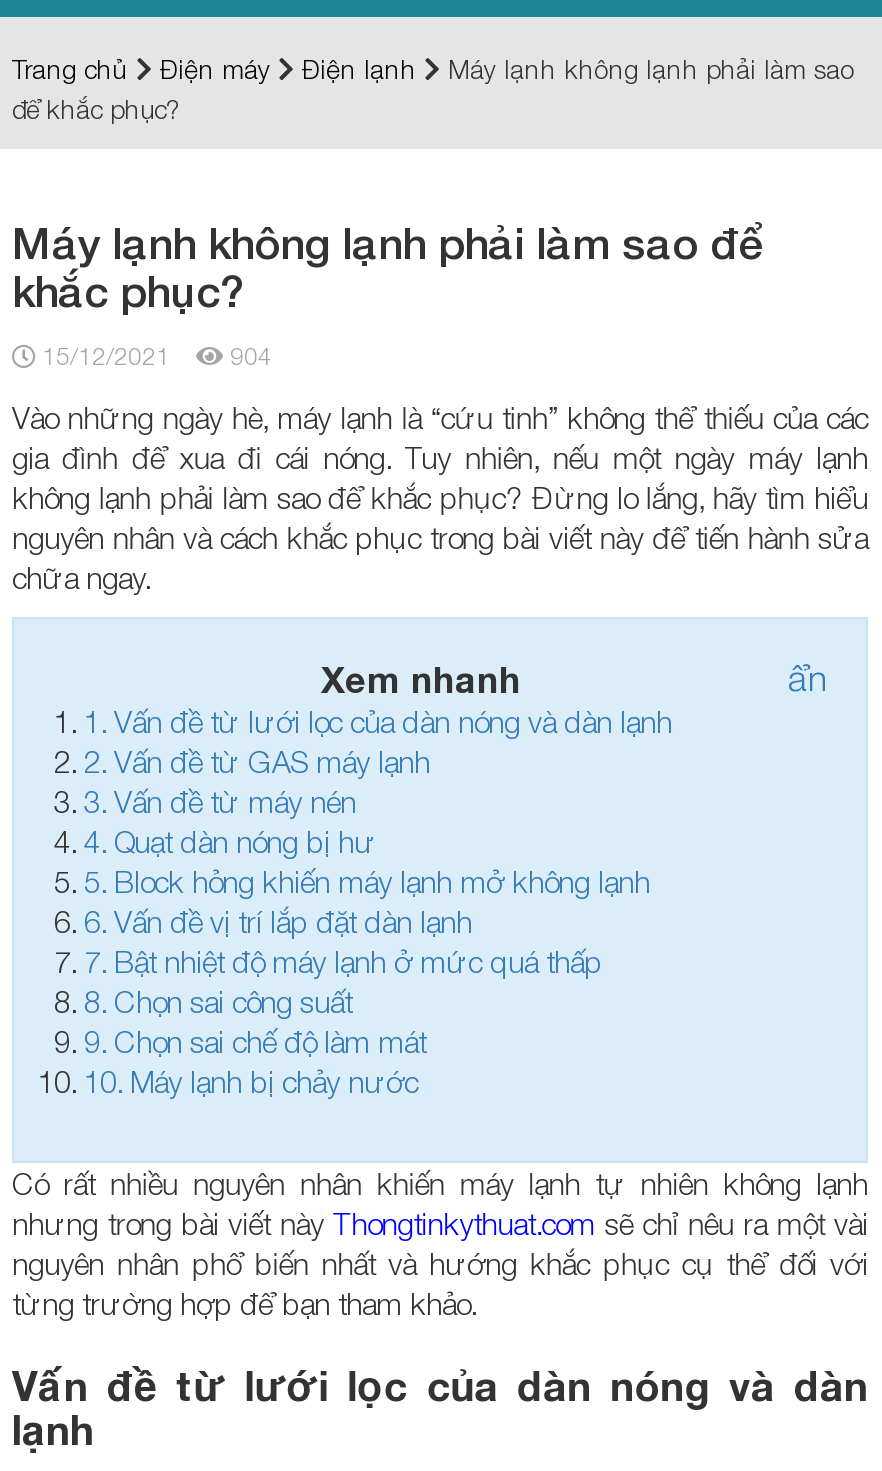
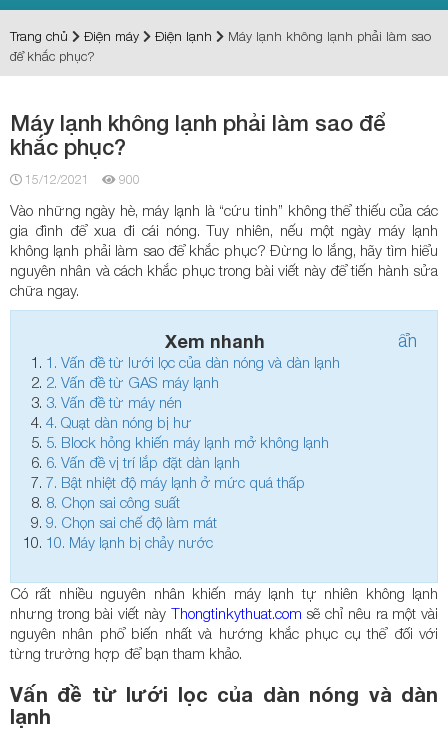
[36,341,272,371] 15/12/2021 904 -> [22,172,140,187] 15/12/2021 900

